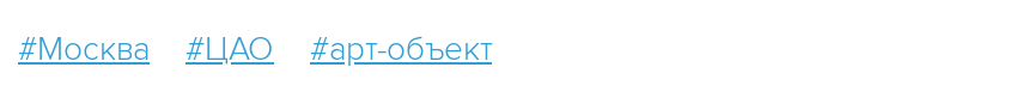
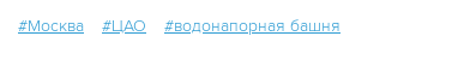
[310,28,492,69] #арт-объект -> [164,15,340,36] #водонапорная башня

